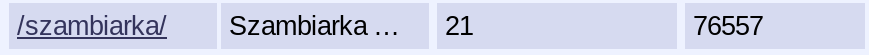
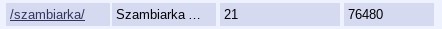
[693,11,763,41] 76557 -> [348,7,383,22] 76480

